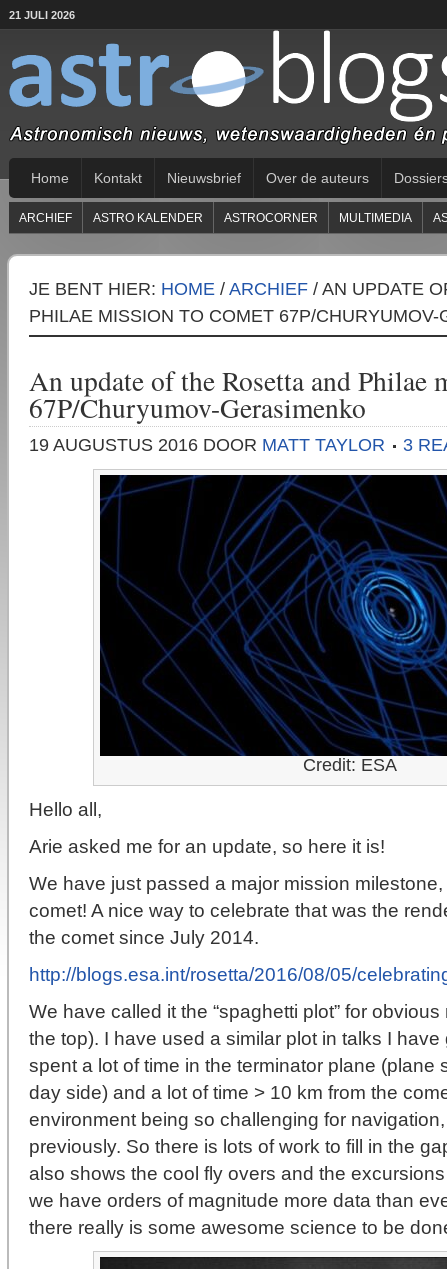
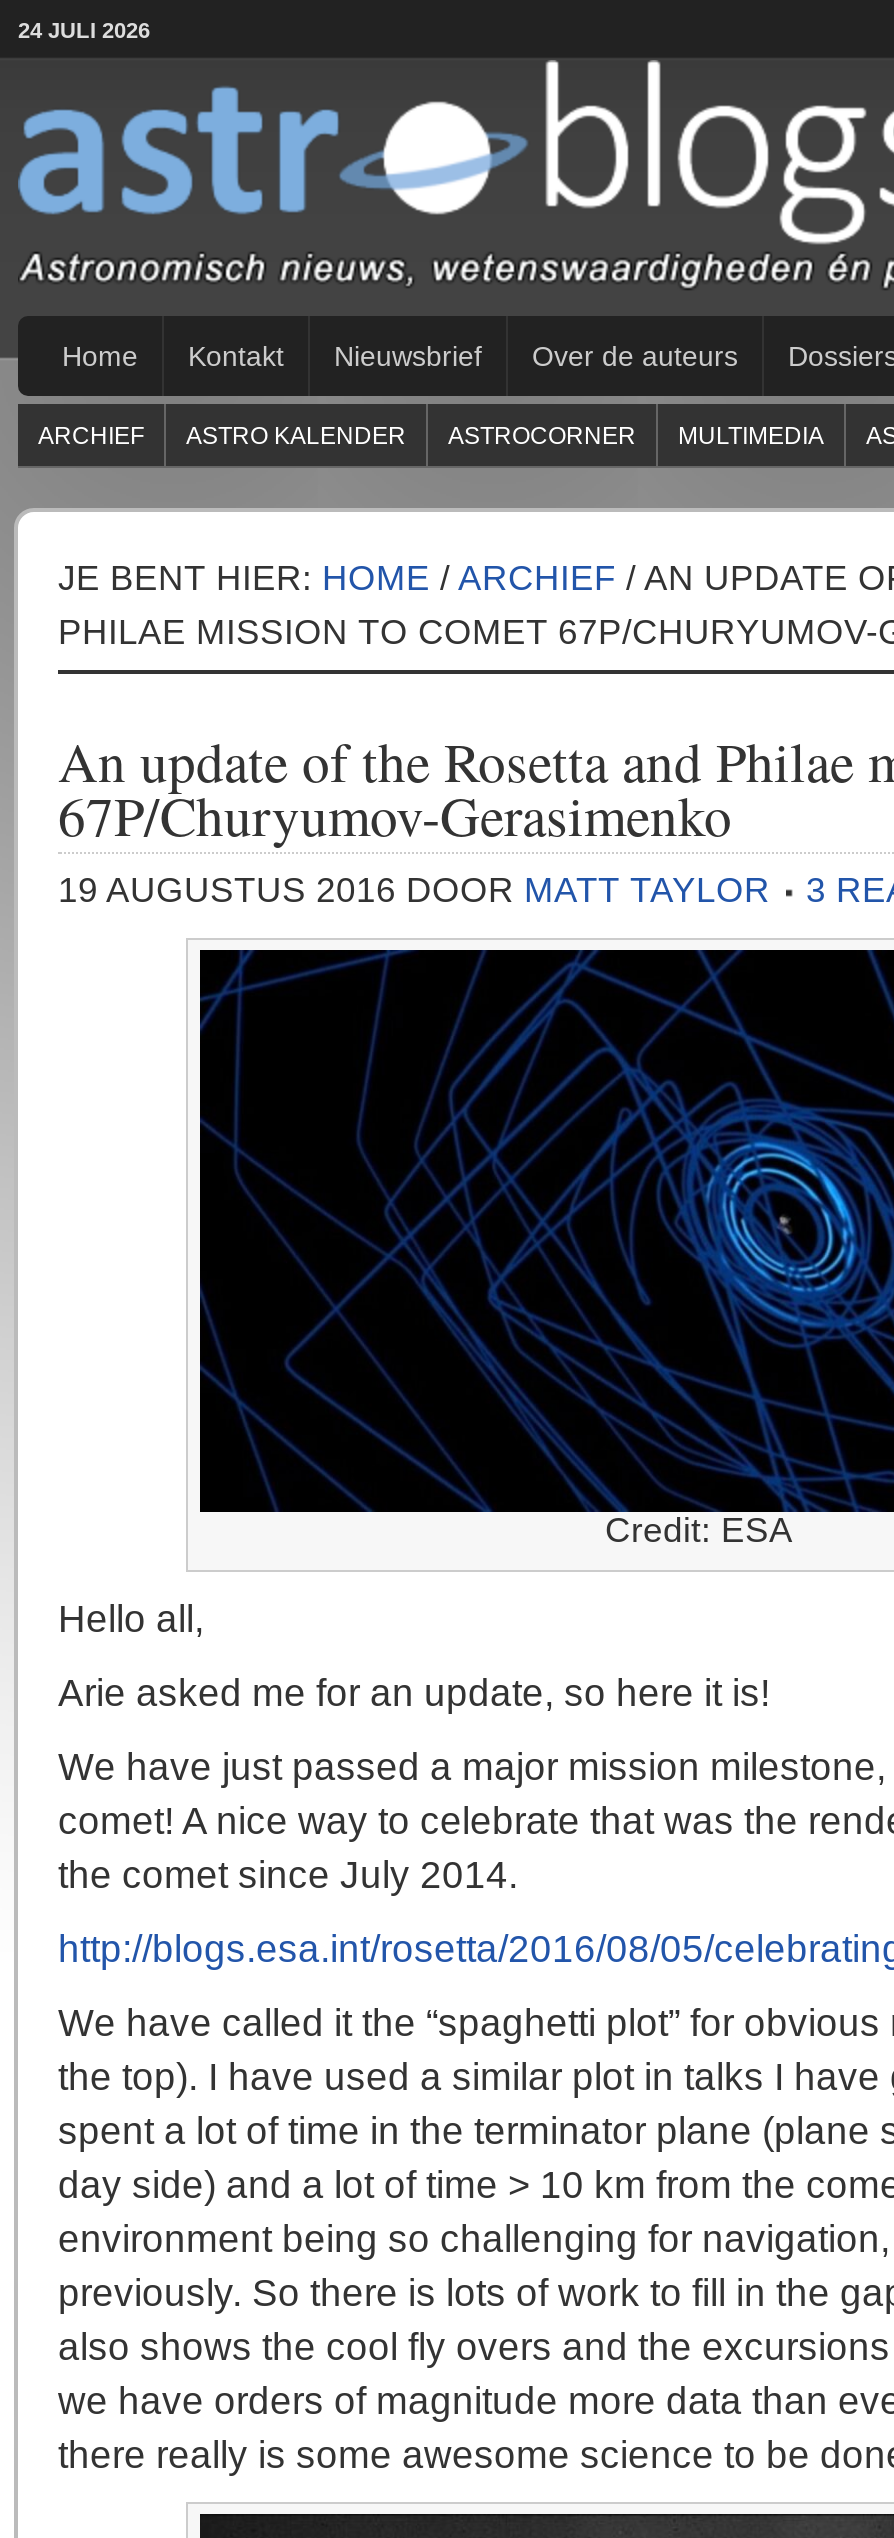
[9,9,75,21] 21 JULI 2026 -> [18,18,150,42] 24 JULI 2026

